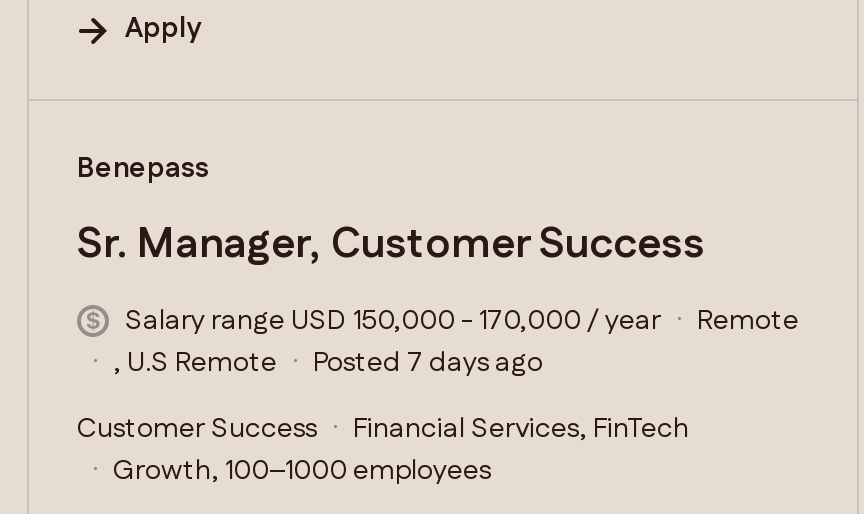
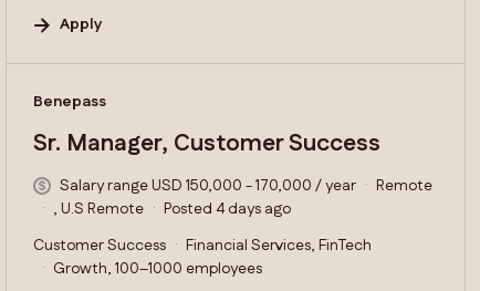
[313,343,543,383] Posted 7 days ago -> [164,198,291,220] Posted 4 days ago

